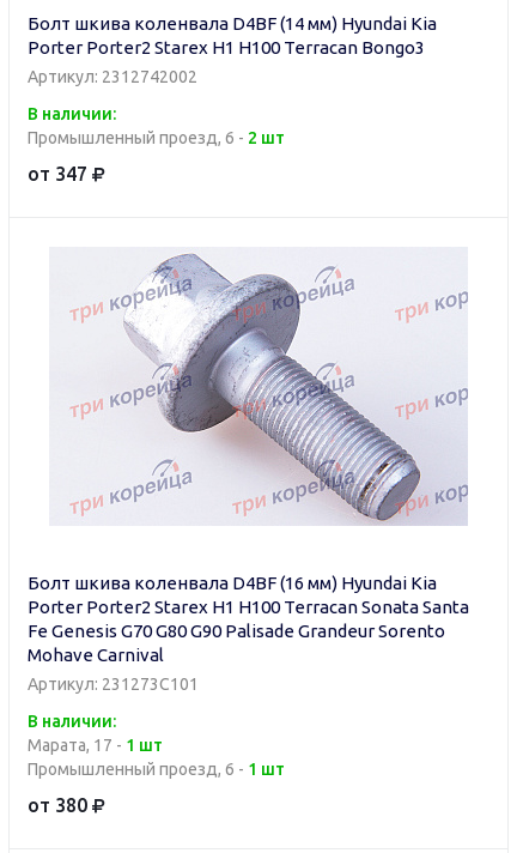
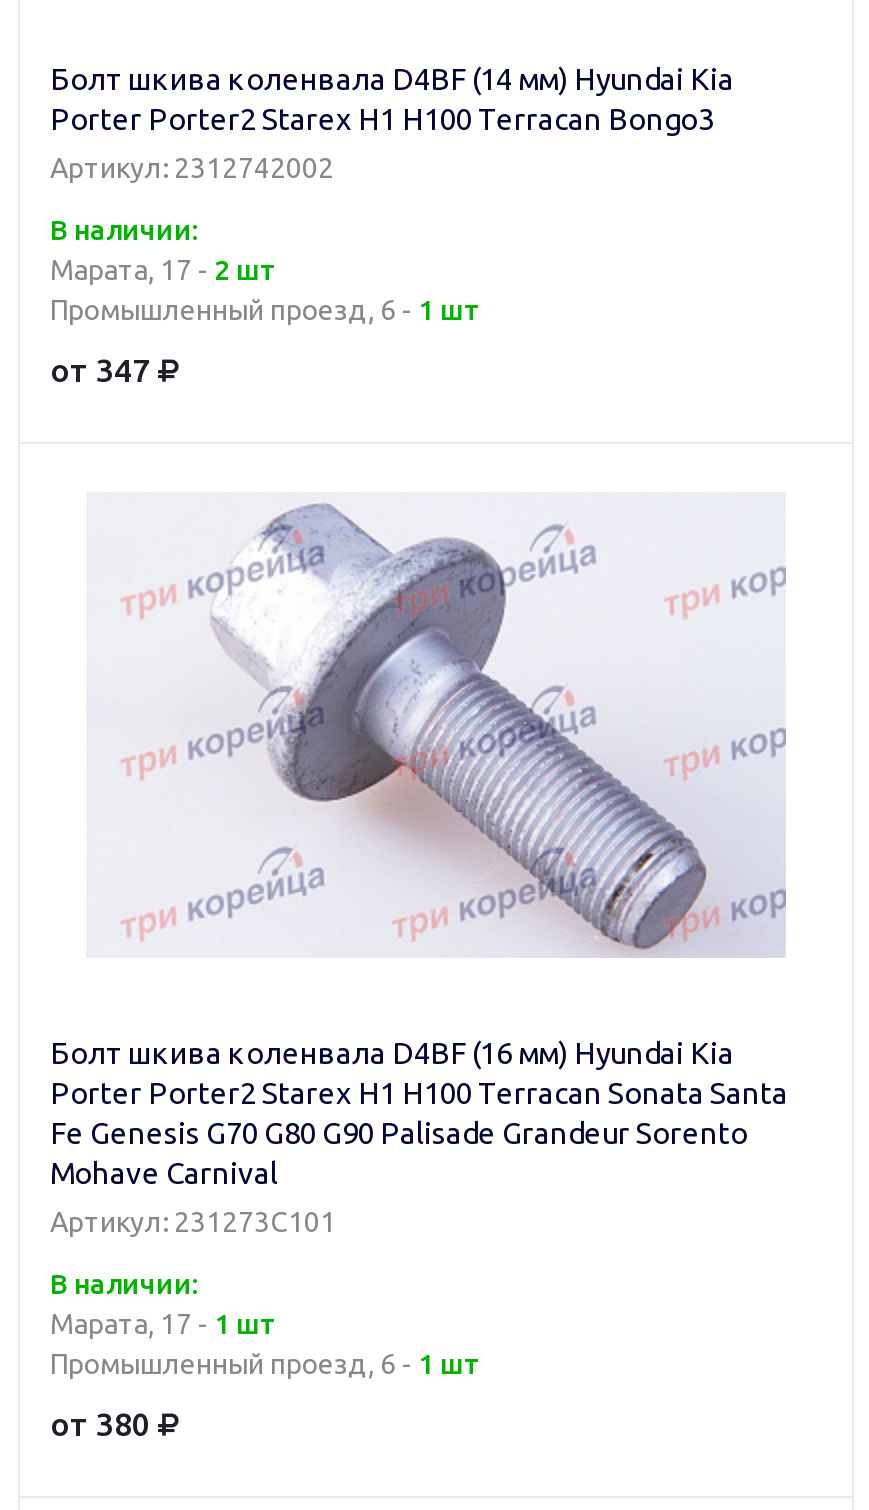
[28,128,285,148] Промышленный проезд, 6 - 2 шт -> [50,254,480,326] Марата, 17 - 2 шт | Промышленный проезд, 6 - 1 шт

